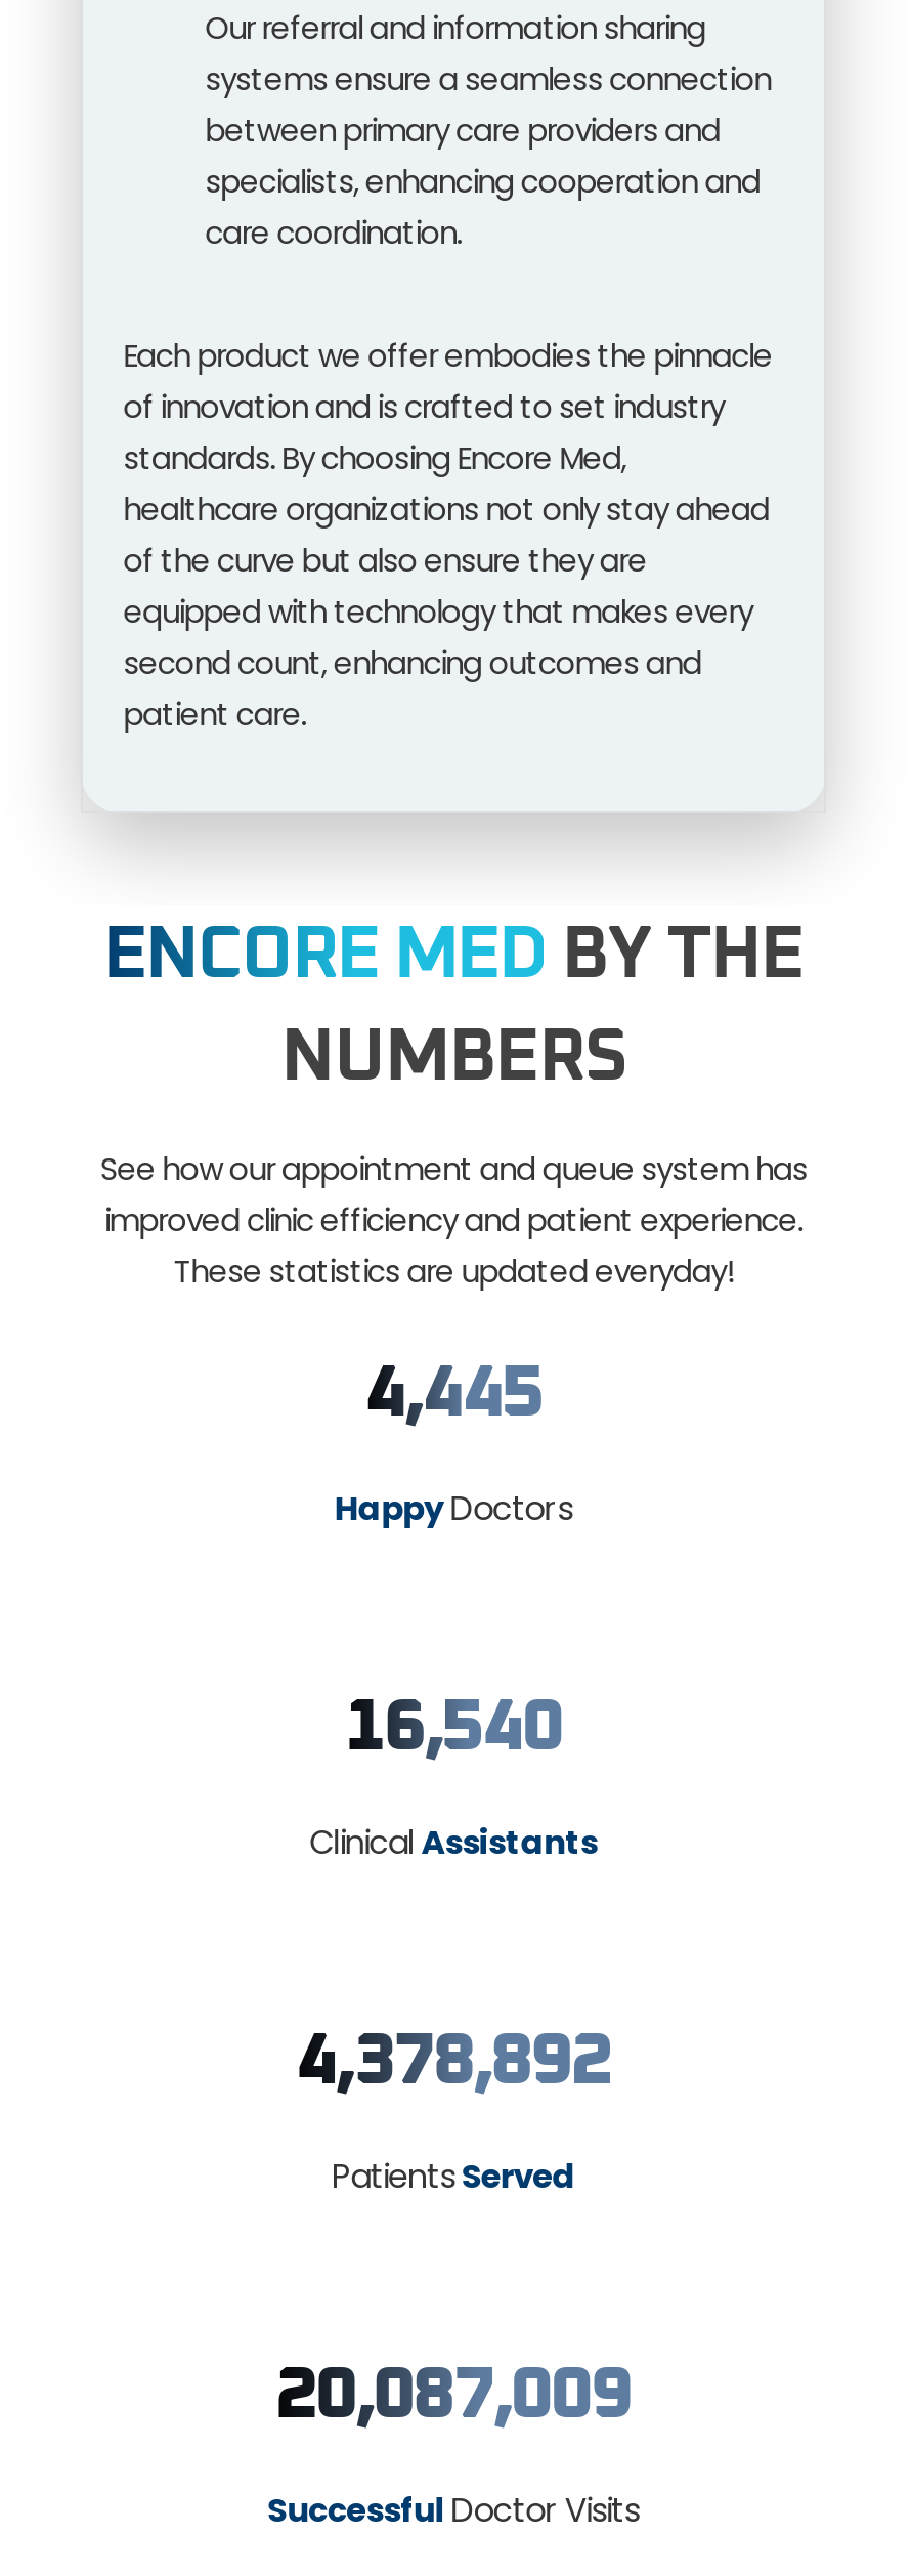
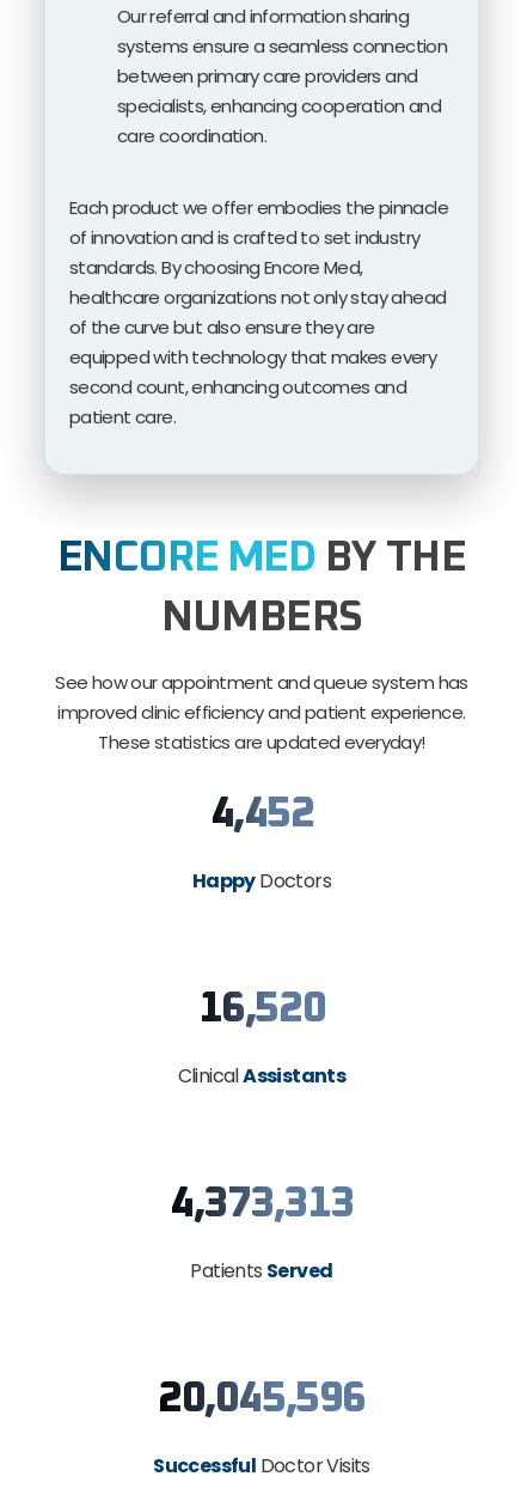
[365,1358,542,1431] 4,445 -> [210,793,314,836] 4,452
[345,1691,562,1765] 16,540 -> [198,988,325,1031] 16,520
[296,2025,611,2099] 4,378,892 -> [170,1183,354,1226] 4,373,313
[276,2359,631,2433] 20,087,009 -> [158,1377,365,1421] 20,045,596

